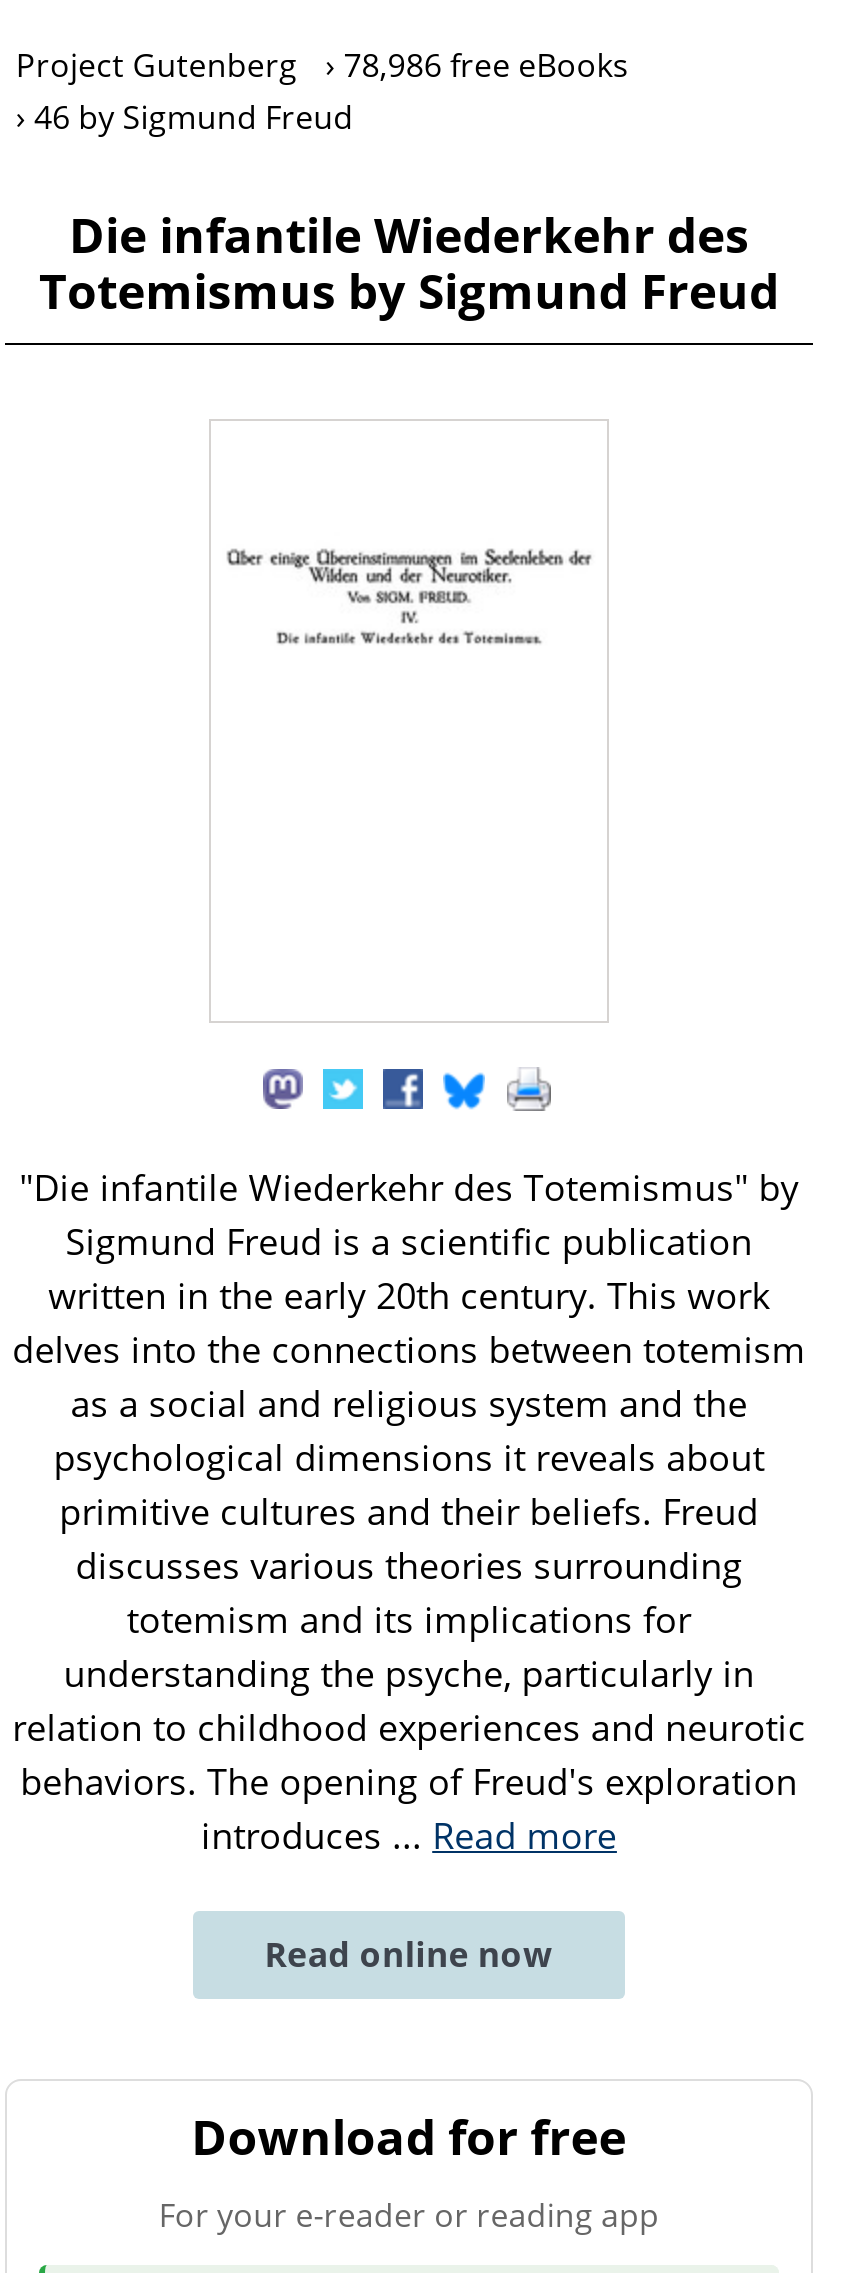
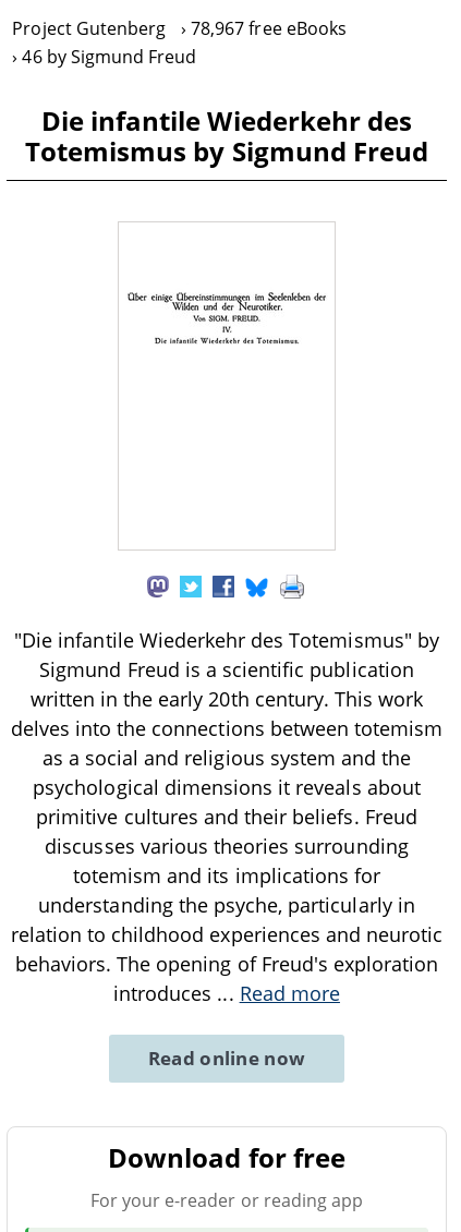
[16,43,629,87] Project Gutenberg 78,986 free eBooks -> [12,16,346,40] Project Gutenberg 78,967 free eBooks

